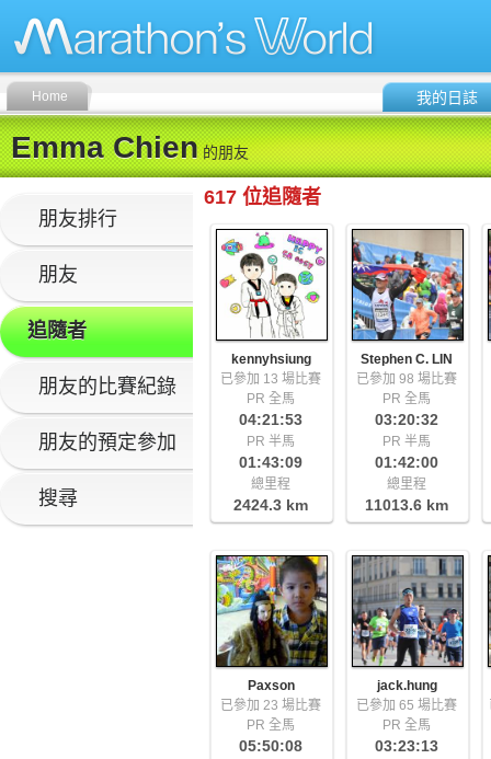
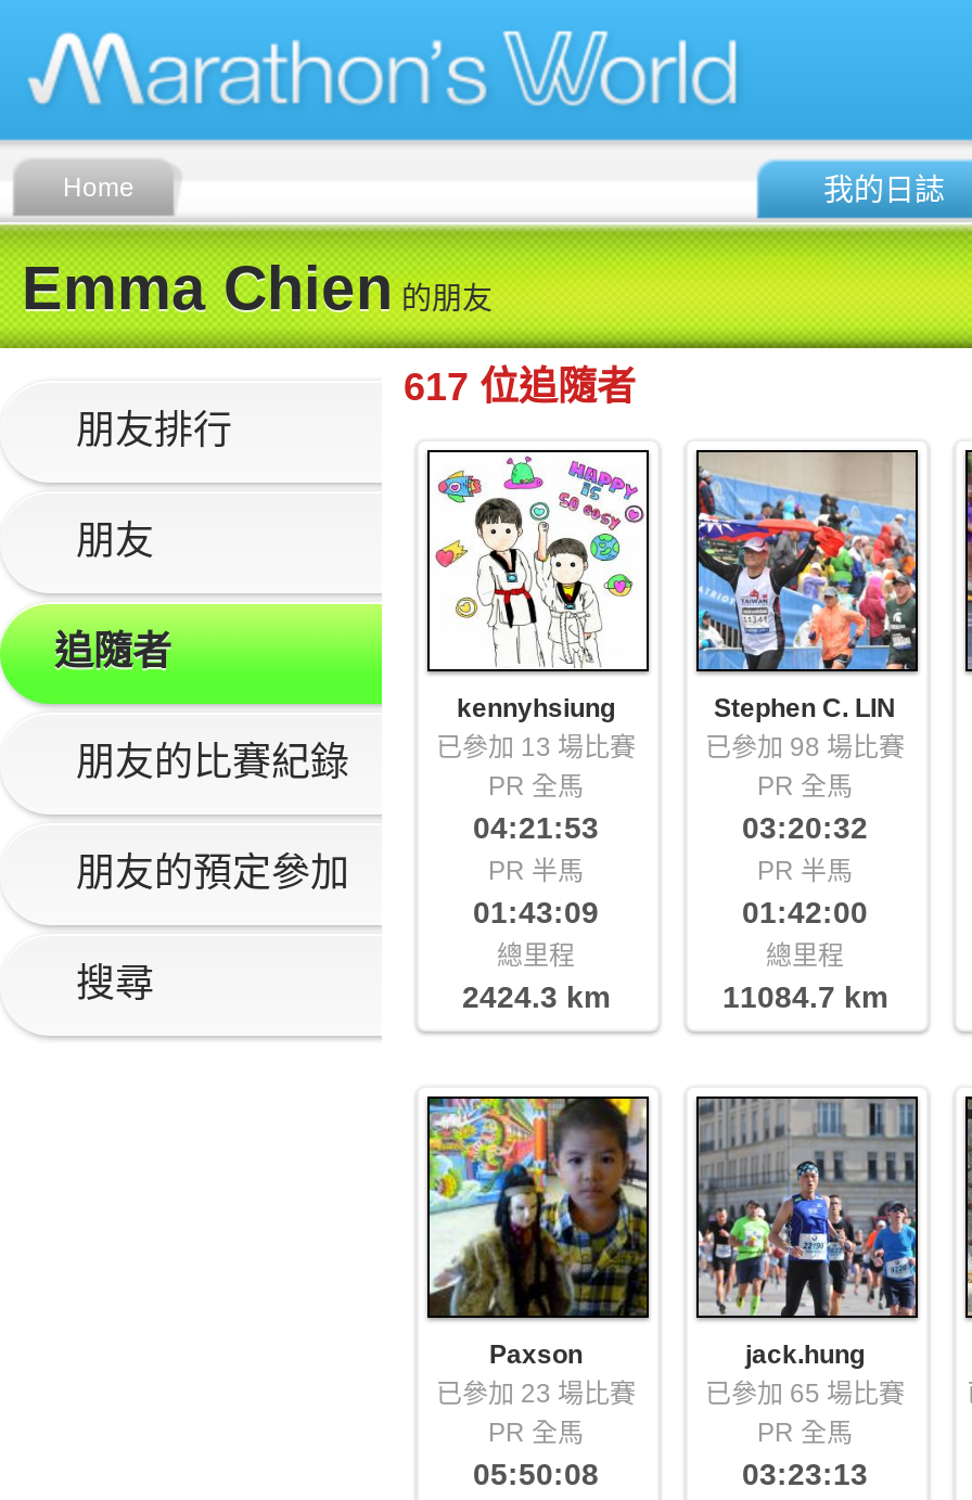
[365,496,448,514] 11013.6 km -> [722,979,887,1014] 11084.7 km

